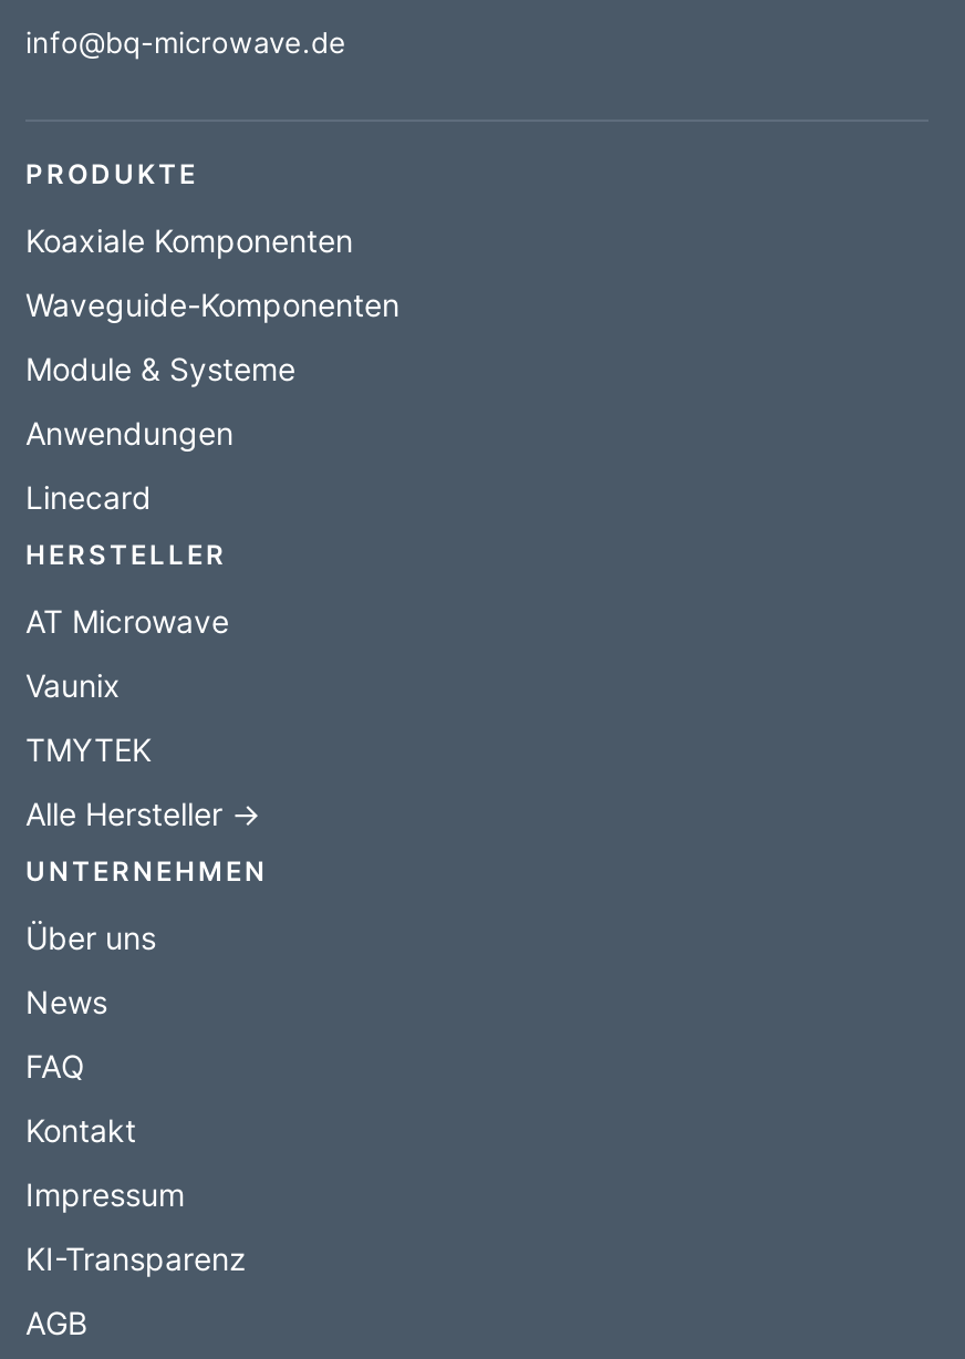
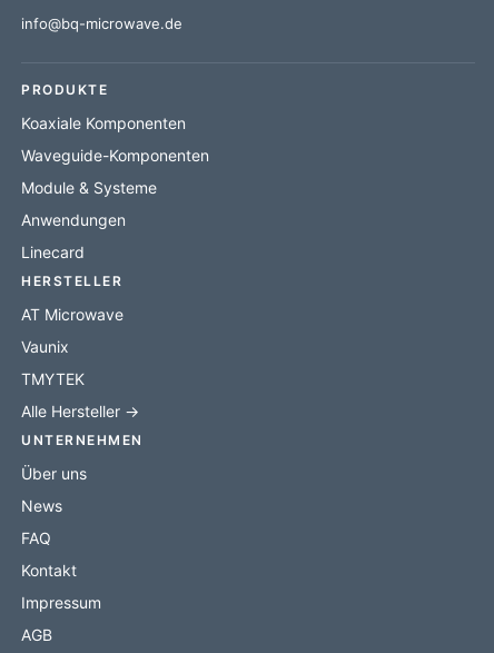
[25,1241,247,1278] KI-Transparenz -> none

